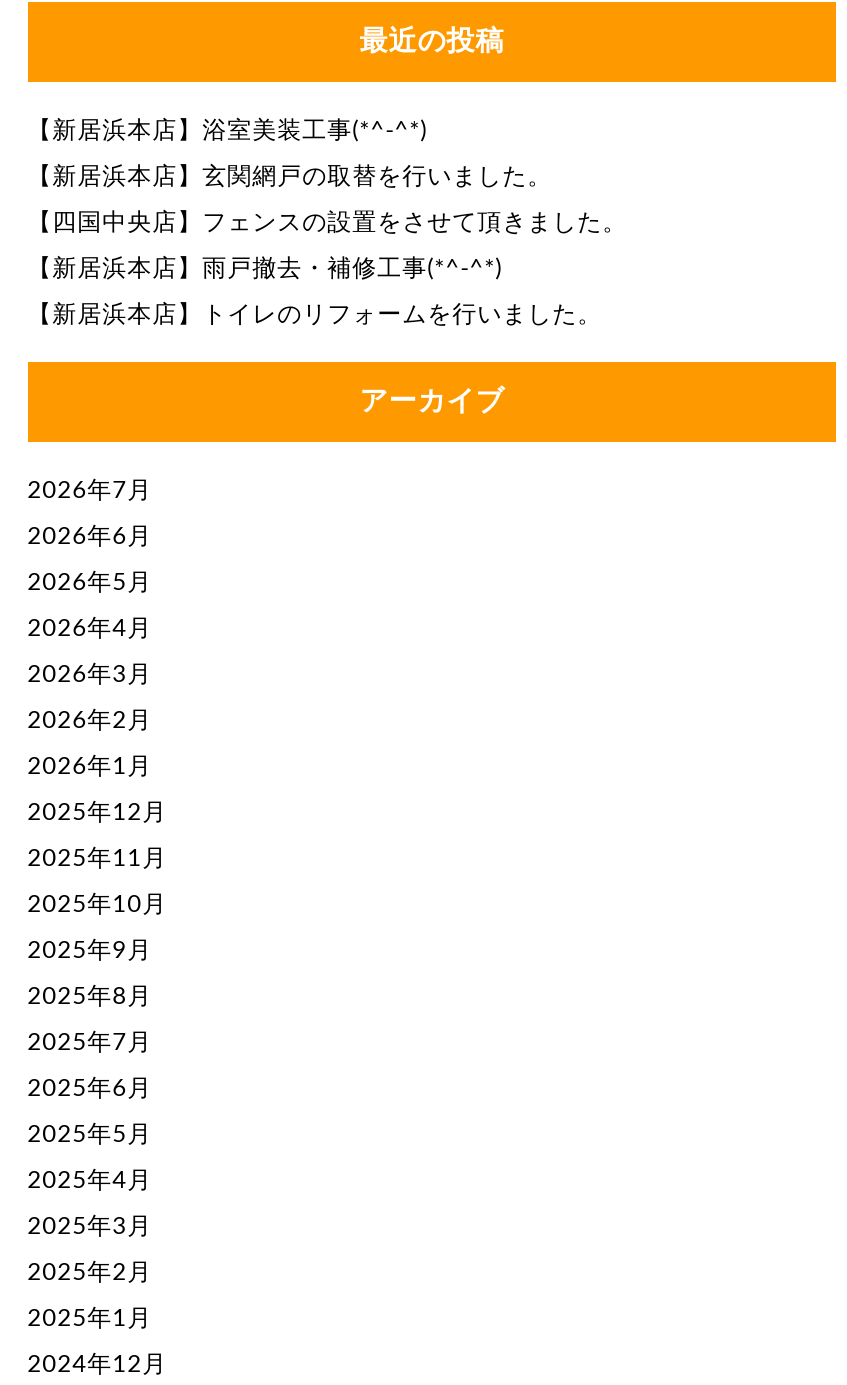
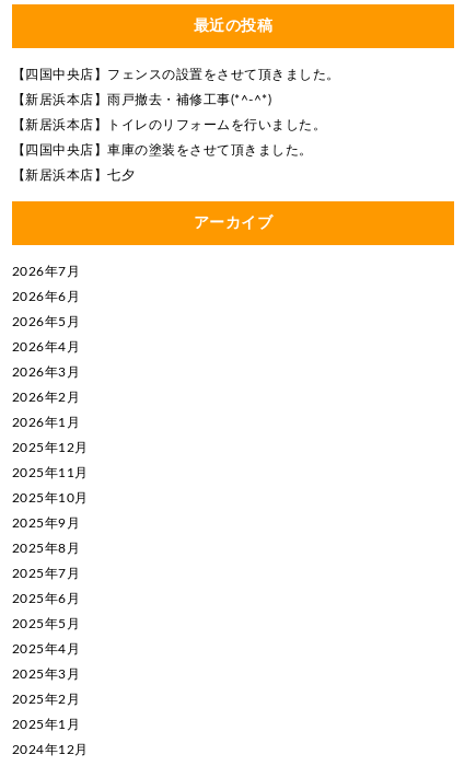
[27,119,552,189] 【新居浜本店】浴室美装工事(*^-^*) | 【新居浜本店】玄関網戸の取替を行いました。 -> none
moved [27,211,627,327] -> [12,68,340,132]: 【四国中央店】フェンスの設置をさせて頂きました。 | 【新居浜本店】雨戸撤去・補修工事(*^-^*) | 【新居浜本店】トイレのリフォームを行いました。
none -> [12,144,313,182] 【四国中央店】車庫の塗装をさせて頂きました。 | 【新居浜本店】七夕

